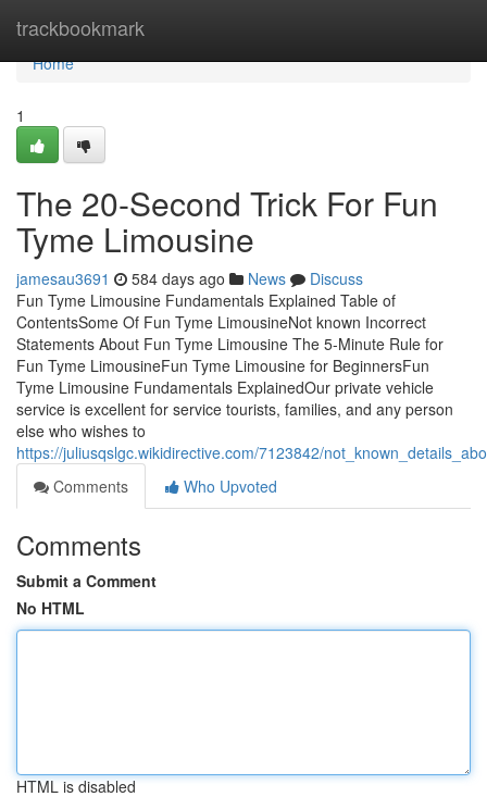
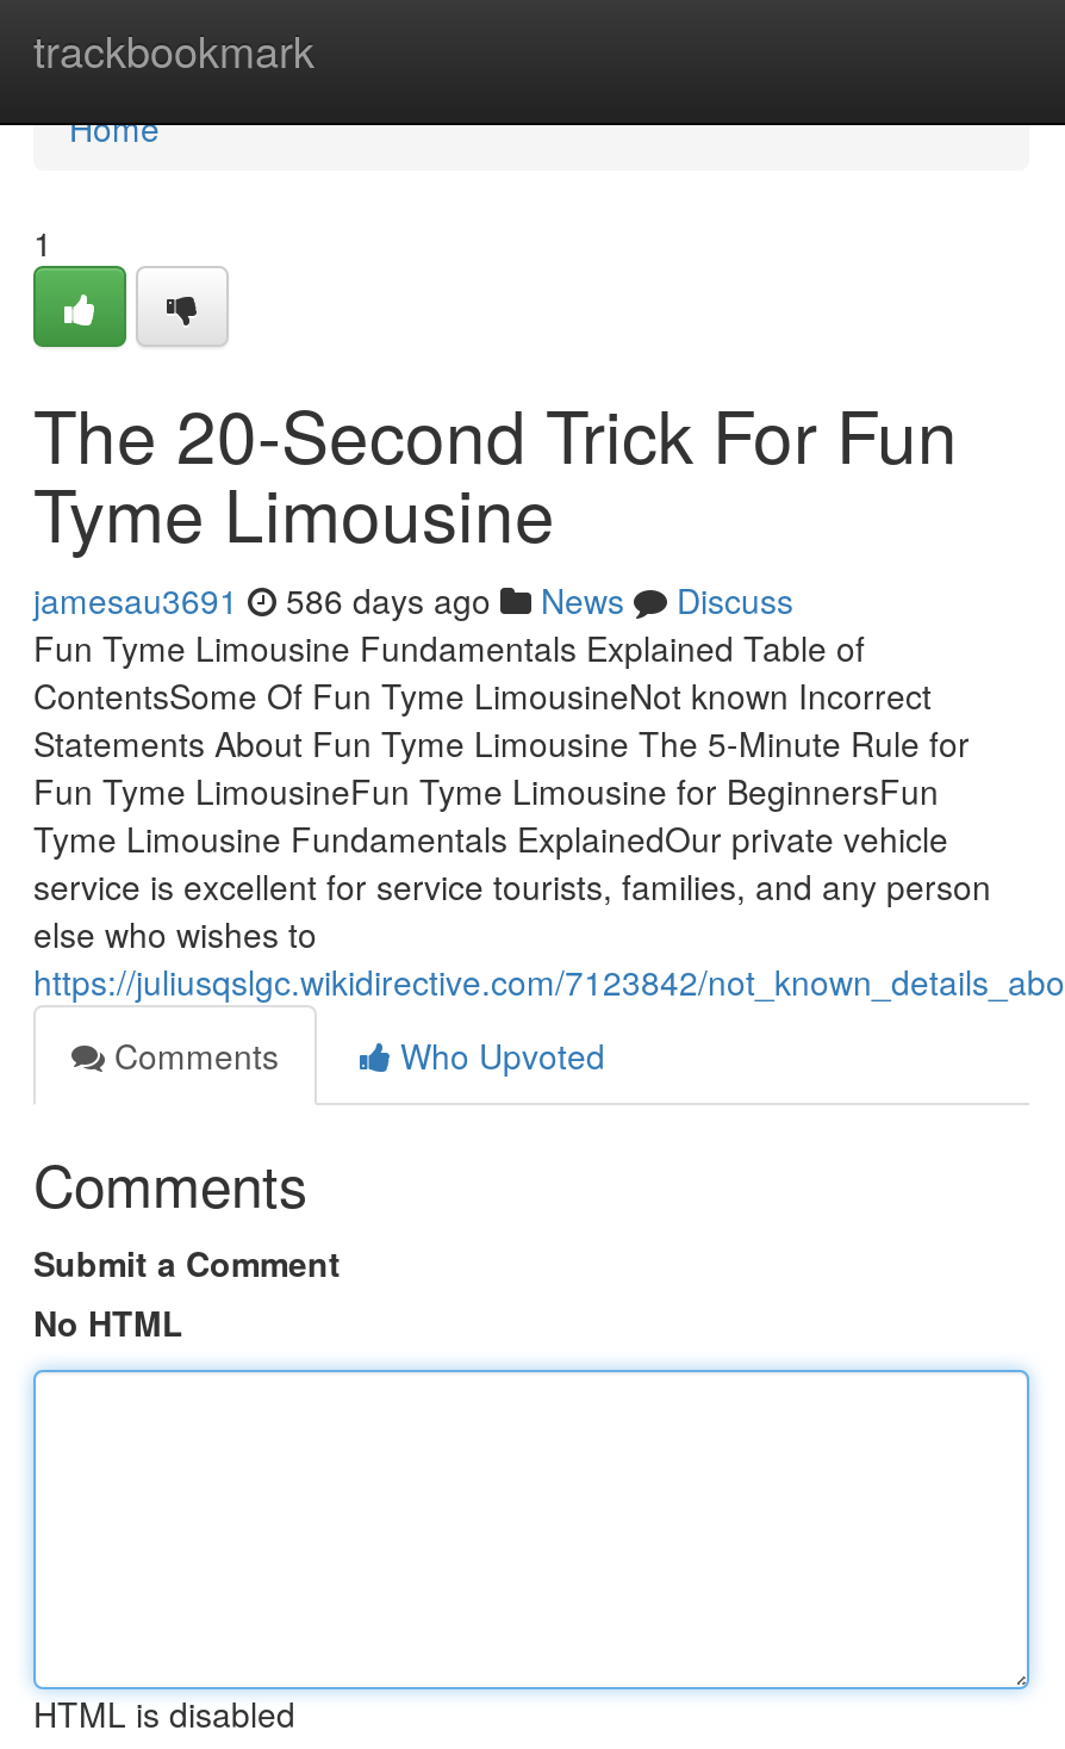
[16,267,363,289] jamesau3691 584 days ago News Discuss -> [33,576,793,624] jamesau3691 586 days ago News Discuss

